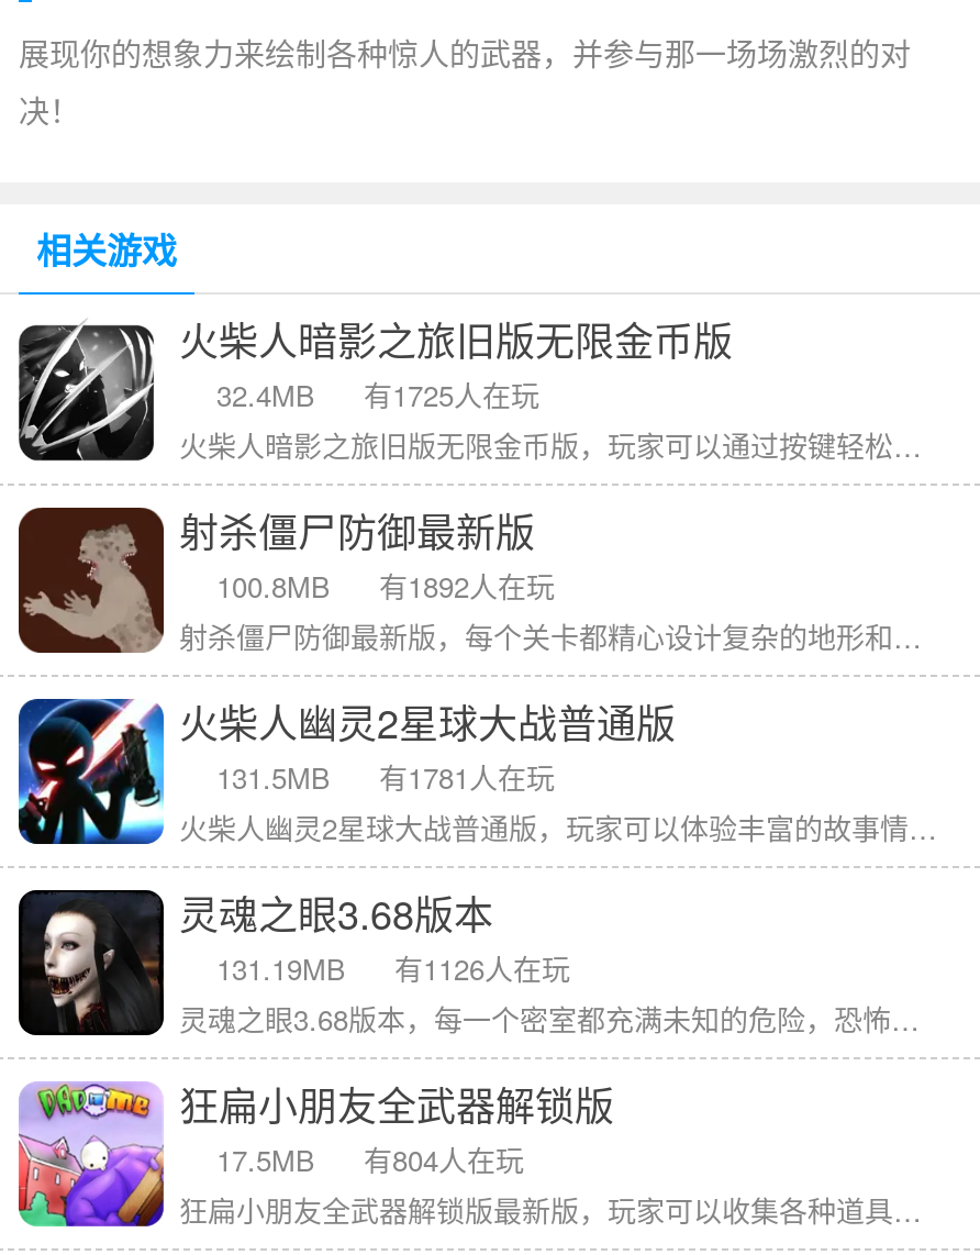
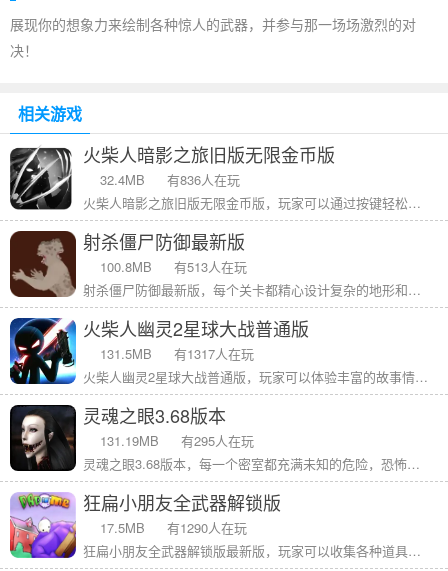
[216,374,539,415] 32.4MB 有1725人在玩 -> [100,170,240,189] 32.4MB 有836人在玩
[216,565,555,607] 100.8MB 有1892人在玩 -> [100,257,247,276] 100.8MB 有513人在玩
[216,756,555,798] 131.5MB 有1781人在玩 -> [100,344,254,363] 131.5MB 有1317人在玩
[216,947,570,989] 131.19MB 有1126人在玩 -> [100,431,254,450] 131.19MB 有295人在玩
[216,1139,524,1180] 17.5MB 有804人在玩 -> [100,518,247,537] 17.5MB 有1290人在玩

